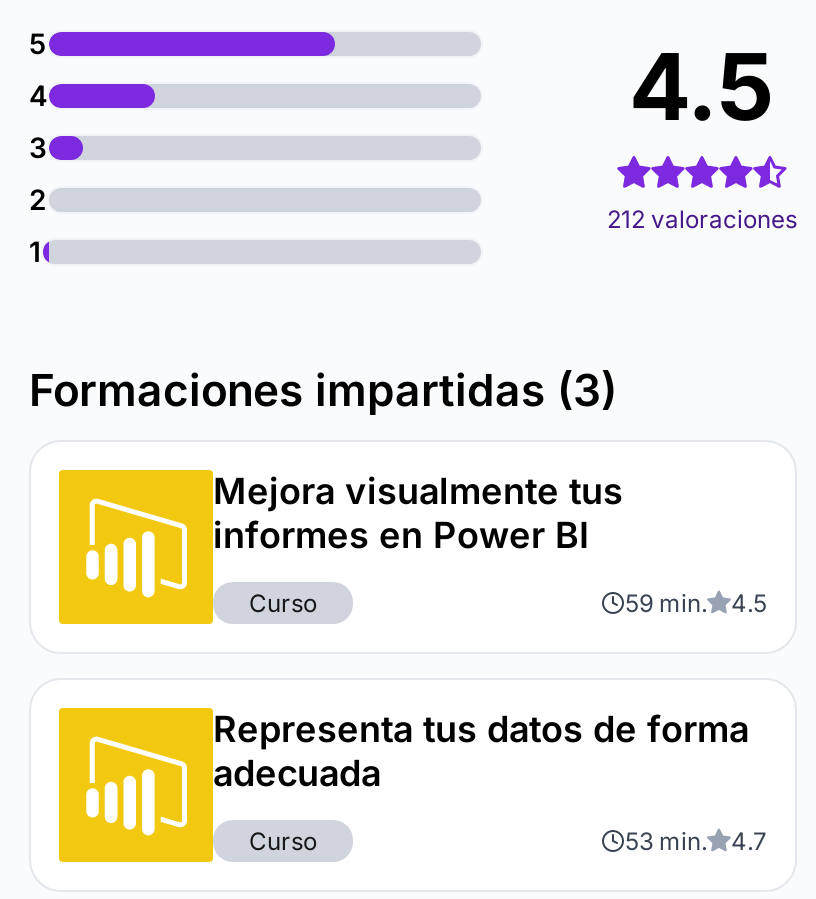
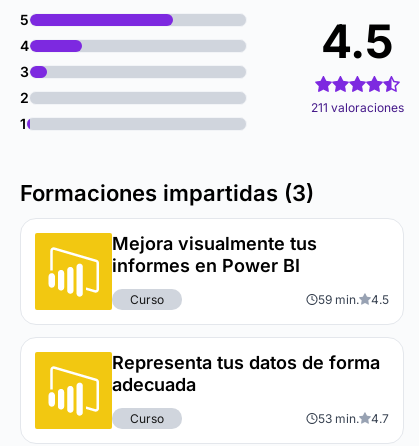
[607,204,797,234] 212 valoraciones -> [311,100,404,115] 211 valoraciones

